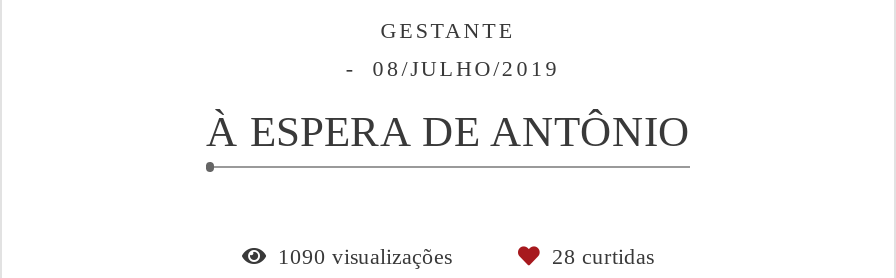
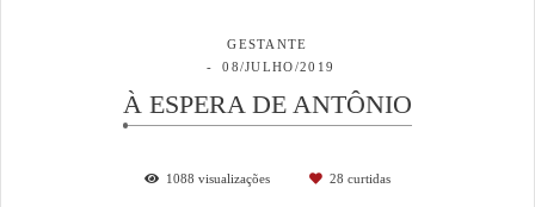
[278,243,458,267] 1090 visualizações -> [166,172,273,186] 1088 visualizações

